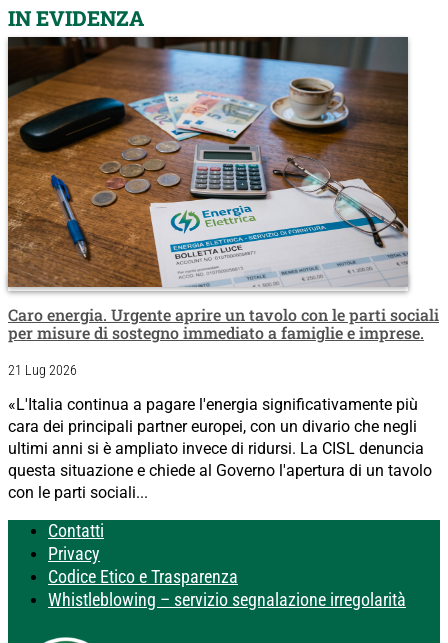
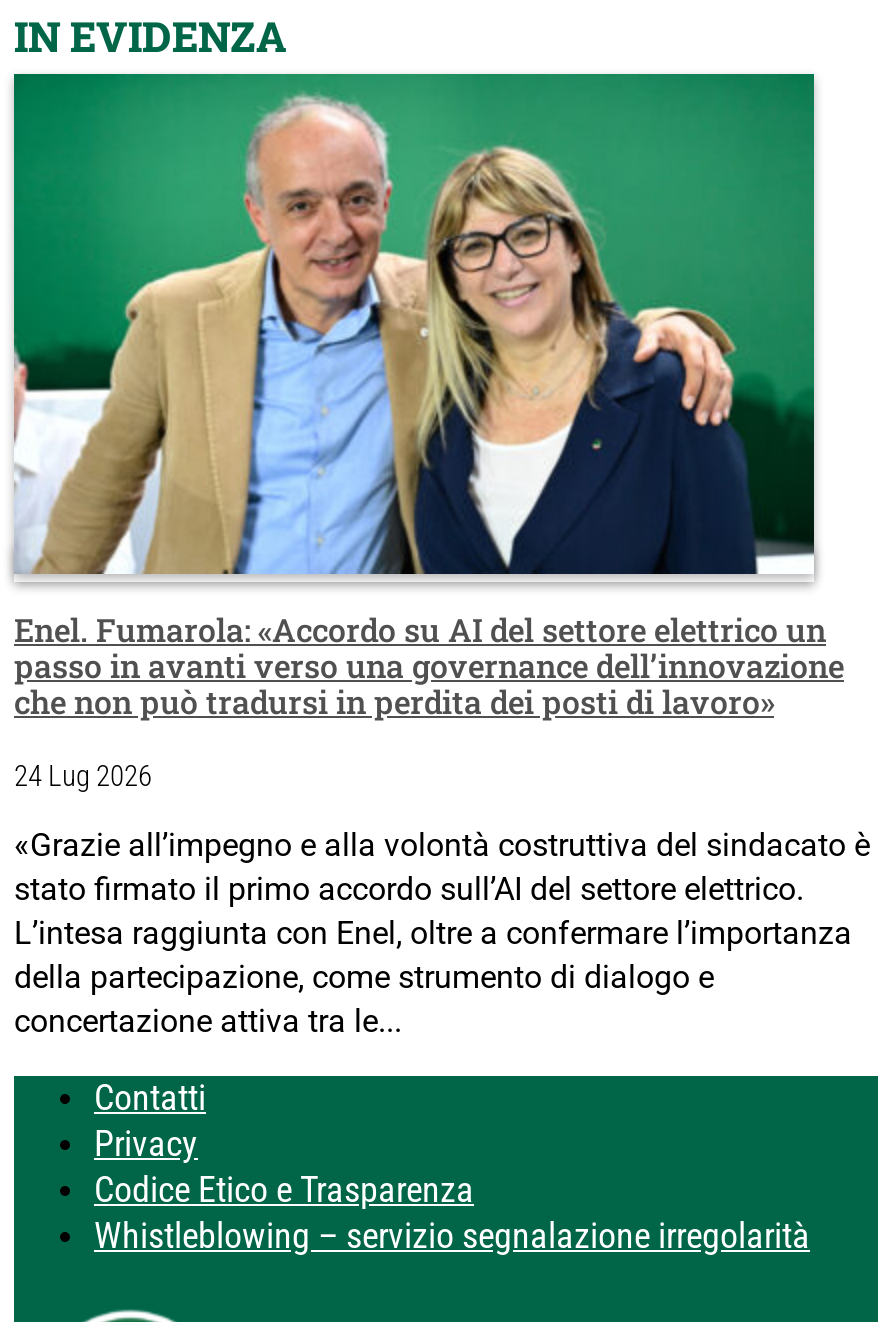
[7,36,439,343] [image] | Caro energia. Urgente aprire un tavolo con le parti sociali | per misure di sostegno immediato a famiglie e imprese. -> [12,72,844,723] [image] | Enel. Fumarola: «Accordo su AI del settore elettrico un | passo in avanti verso una governance dell’innovazione | che non può tradursi in perdita dei posti di lavoro»
[8,362,77,379] 21 Lug 2026 -> [14,760,152,794] 24 Lug 2026
[8,395,432,502] «L'Italia continua a pagare l'energia significativamente più | cara dei principali partner europei, con un divario che negli | ultimi anni si è ampliato invece di ridursi. La CISL denuncia | questa situazione e chiede al Governo l'apertura di un tavolo | con le parti sociali... -> [14,826,870,1040] «Grazie all’impegno e alla volontà costruttiva del sindacato è | stato firmato il primo accordo sull’AI del settore elettrico. | L’intesa raggiunta con Enel, oltre a confermare l’importanza | della partecipazione, come strumento di dialogo e | concertazione attiva tra le...

